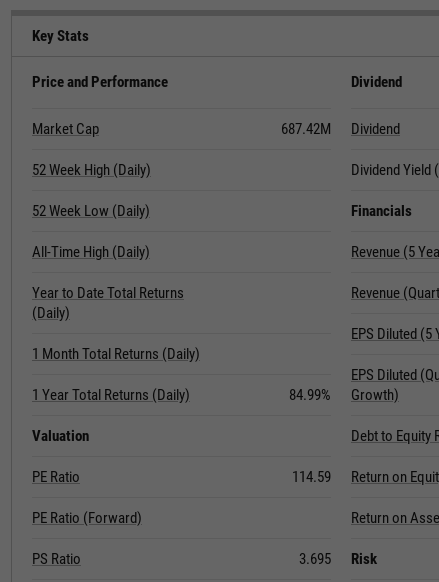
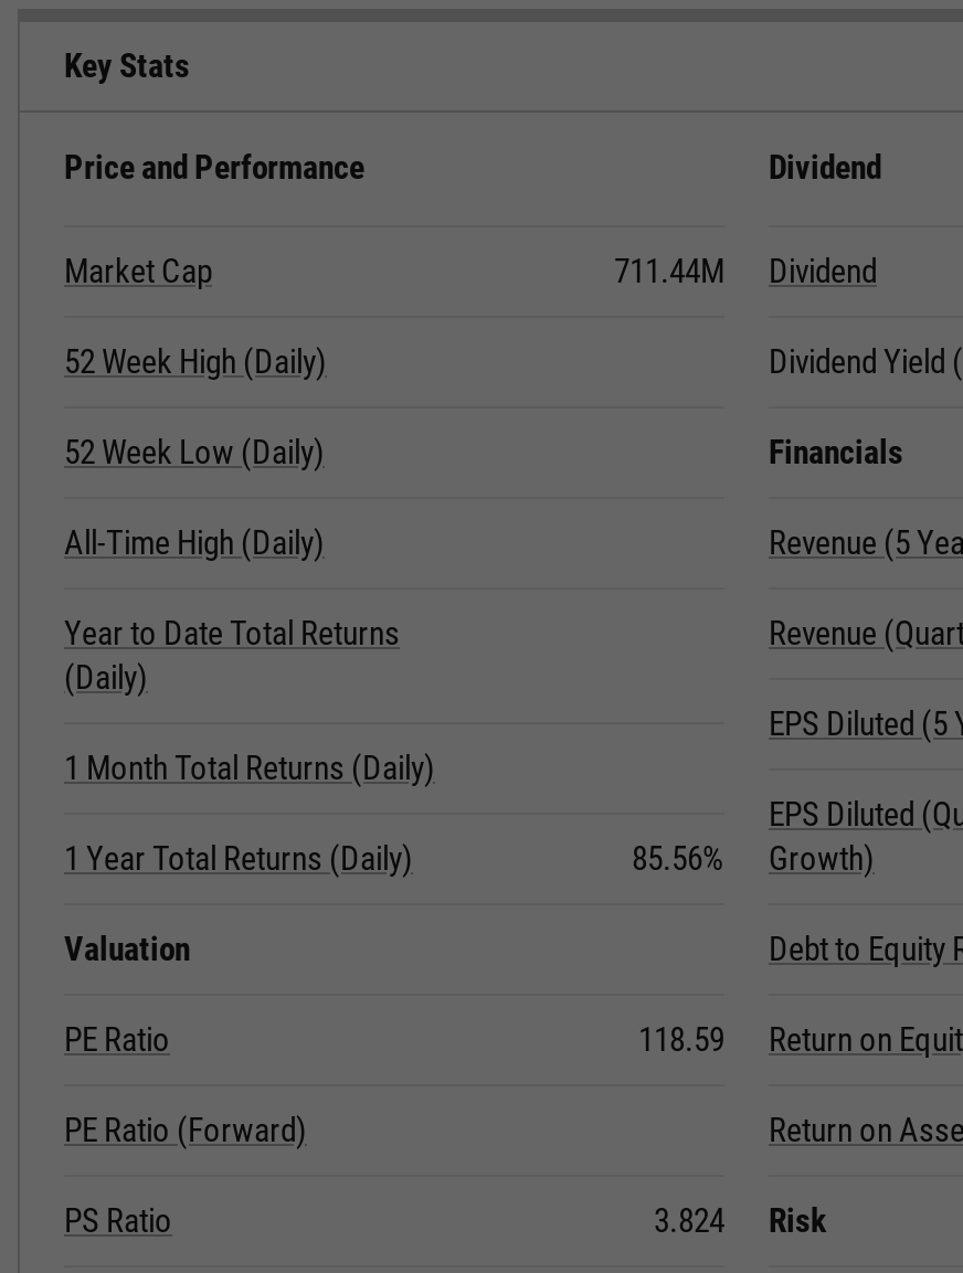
[281,120,400,138] 687.42M Dividend -> [614,252,877,291] 711.44M Dividend
[289,386,399,404] 84.99% Growth) -> [632,839,875,879] 85.56% Growth)
[292,468,331,486] 114.59 -> [638,1020,724,1060] 118.59
[299,550,377,568] 3.695 Risk -> [654,1201,826,1241] 3.824 Risk

